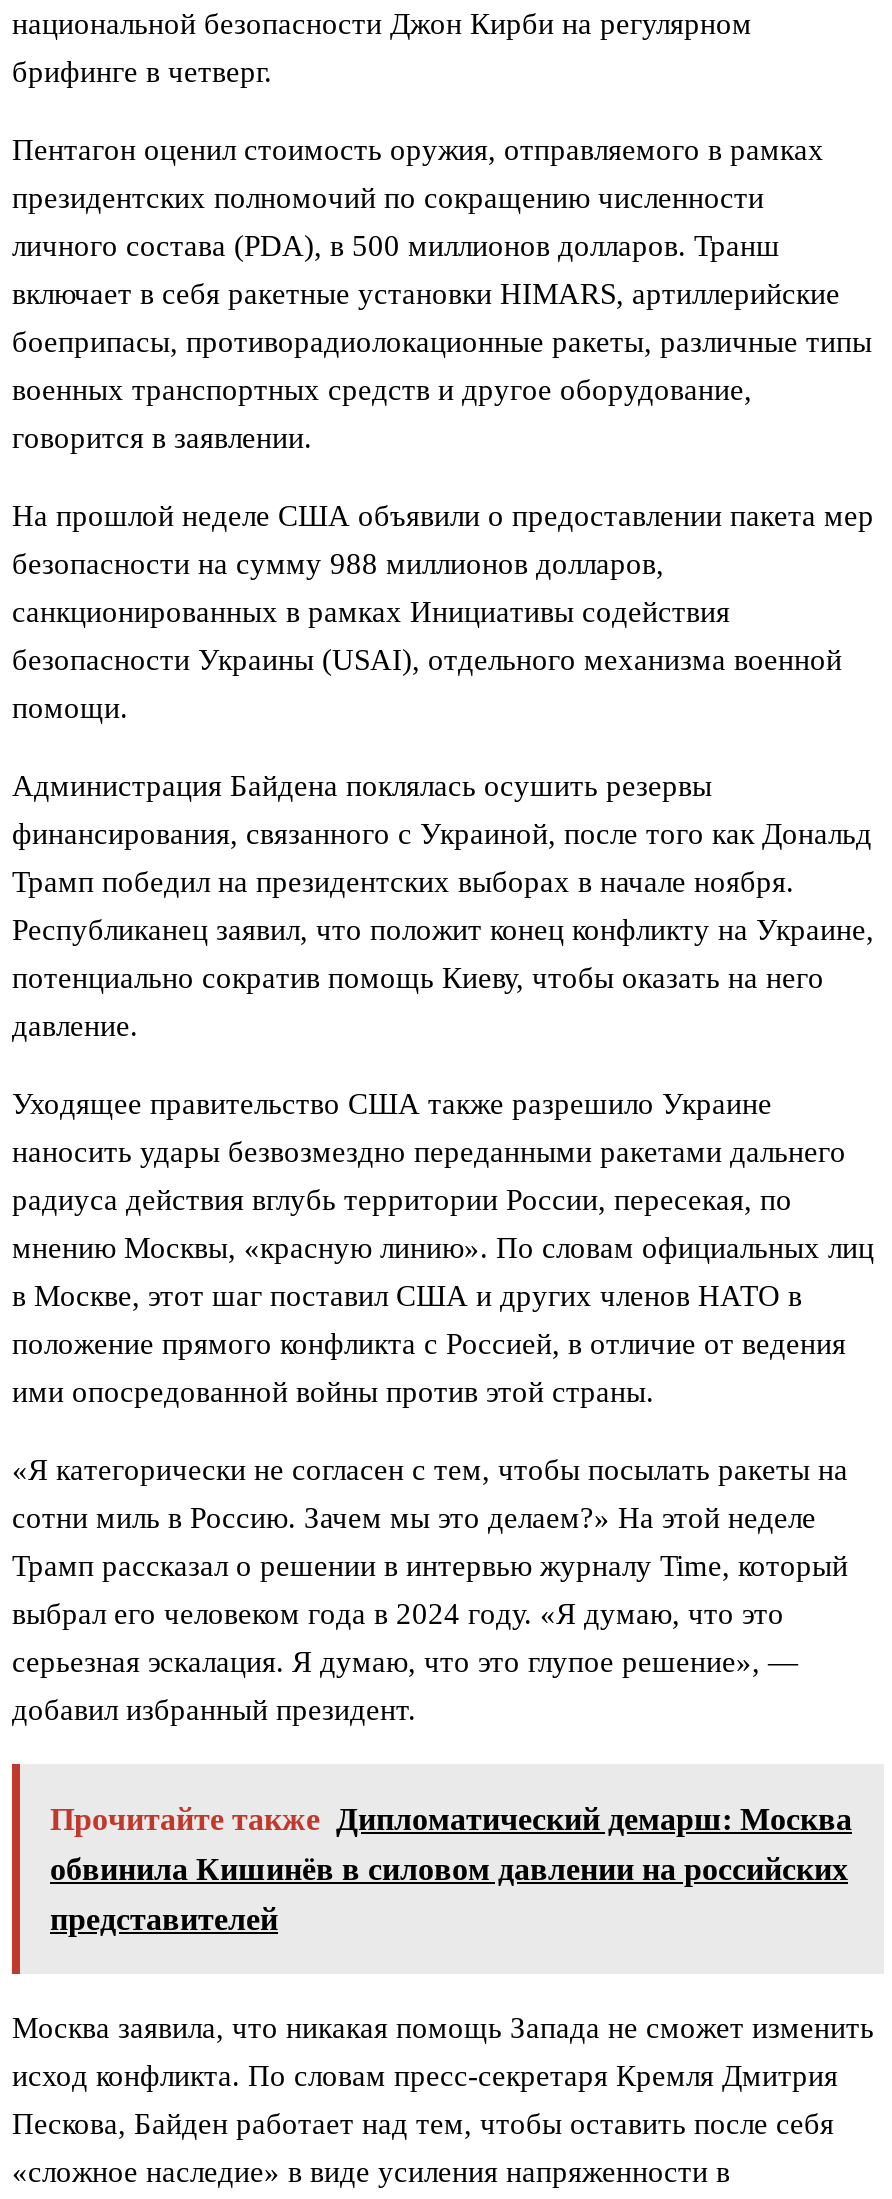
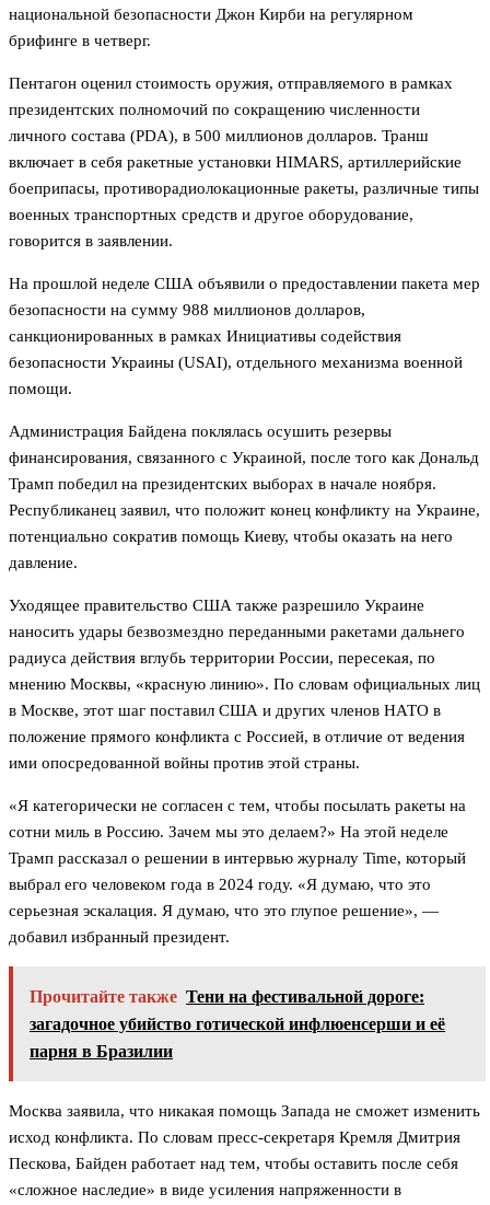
[50,1803,852,1837] Прочитайте также Дипломатический демарш: Москва -> [30,988,424,1006] Прочитайте также Тени на фестивальной дороге:
[50,1853,848,1887] обвинила Кишинёв в силовом давлении на российских -> [30,1015,445,1033] загадочное убийство готической инфлюенсерши и её
[50,1903,278,1937] представителей -> [30,1042,173,1061] парня в Бразилии

